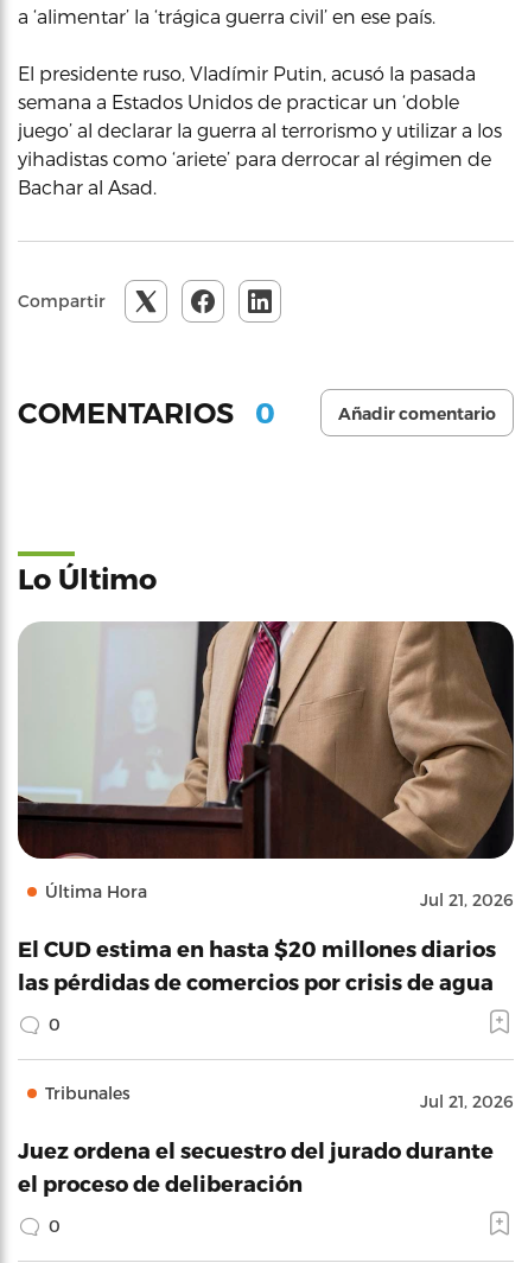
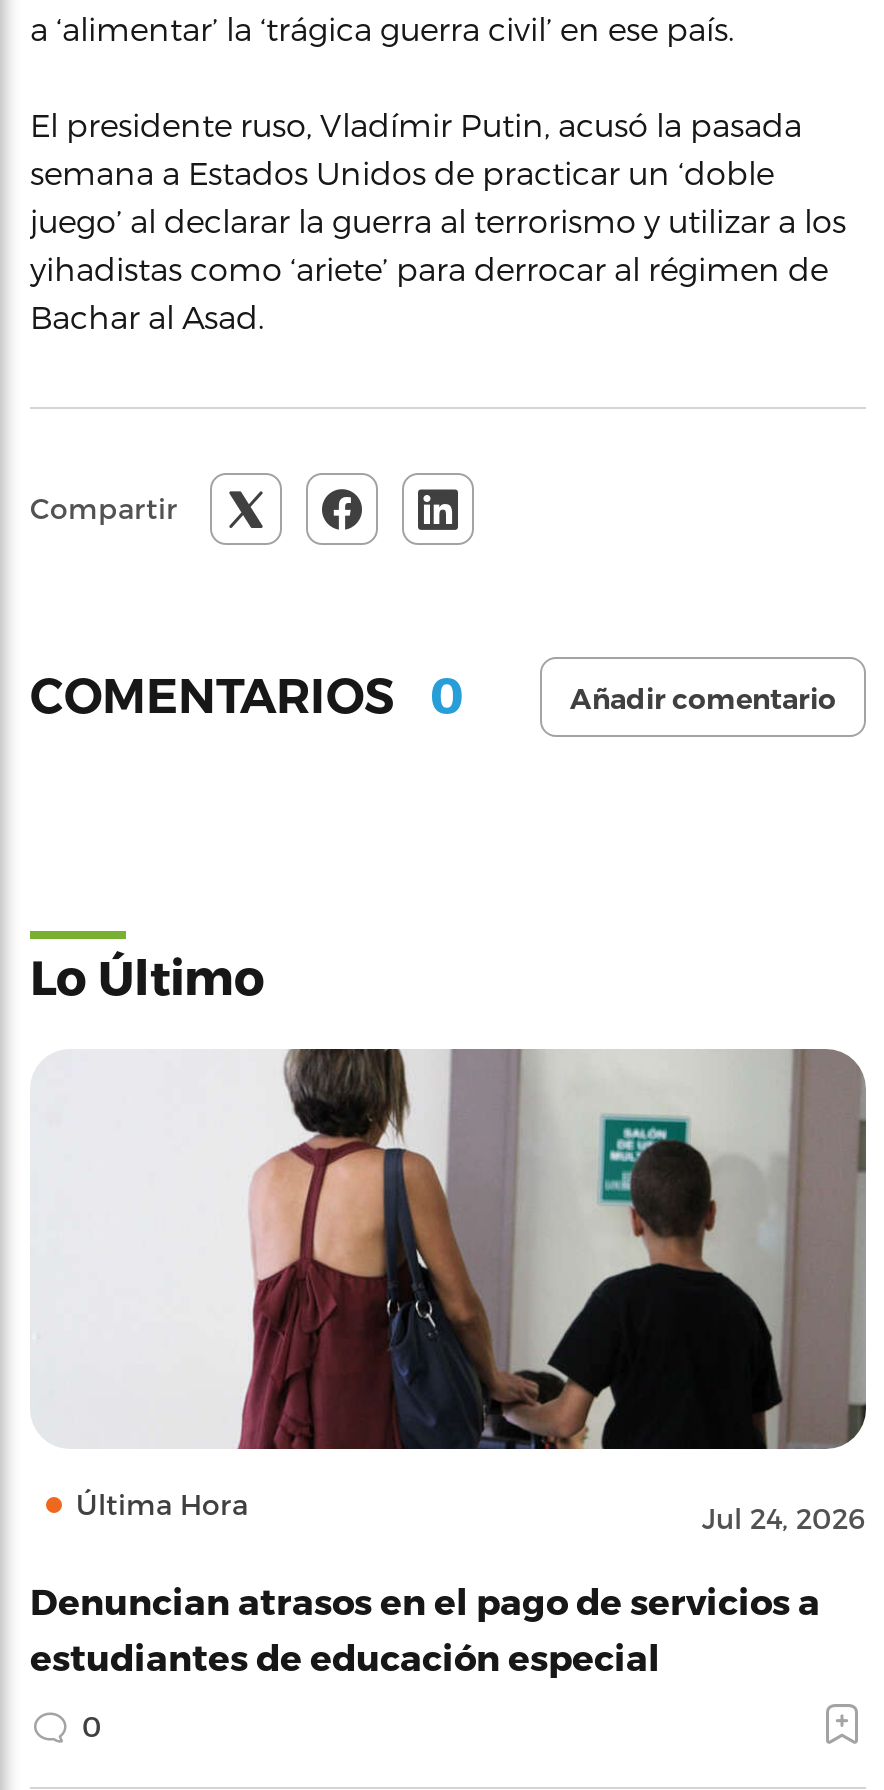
[17,620,514,1195] [image] | Jul 21, 2026 | El CUD estima en hasta $20 millones diarios | las pérdidas de comercios por crisis de agua | 0 | Tribunales | Jul 21, 2026 | Juez ordena el secuestro del jurado durante | el proceso de deliberación -> [30,1048,866,1676] [image] | Jul 24, 2026 | Denuncian atrasos en el pago de servicios a | estudiantes de educación especial

